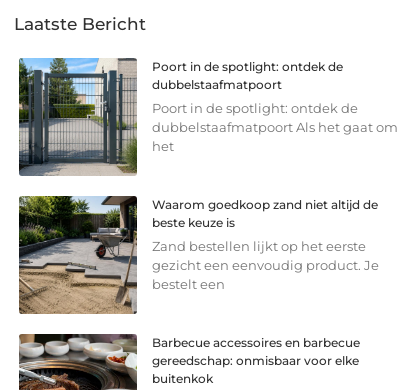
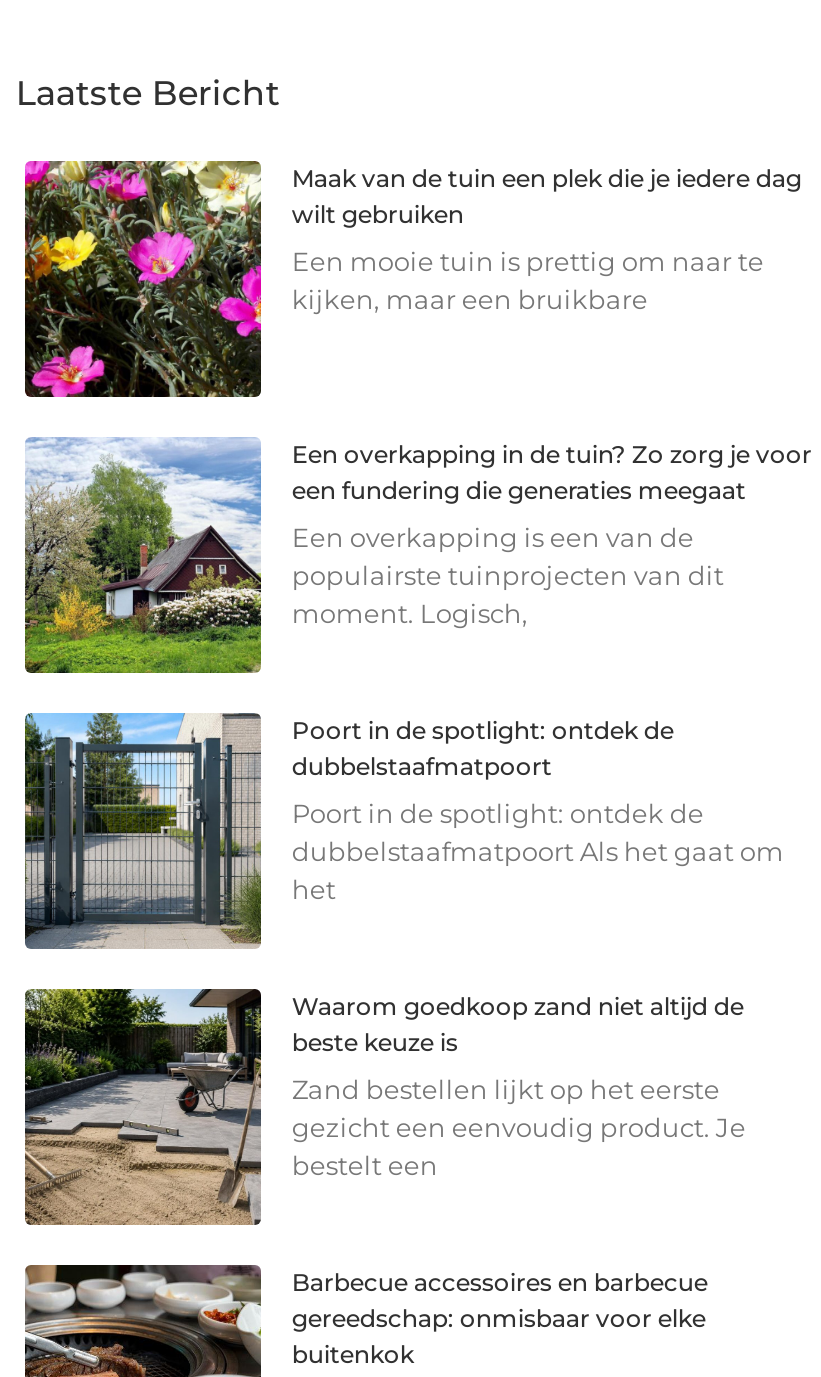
none -> [23,159,802,399] [image] | Maak van de tuin een plek die je iedere dag | wilt gebruiken | Een mooie tuin is prettig om naar te | kijken, maar een bruikbare
none -> [25,437,812,675] [image] | Een overkapping in de tuin? Zo zorg je voor | een fundering die generaties meegaat | Een overkapping is een van de | populairste tuinprojecten van dit | moment. Logisch,

